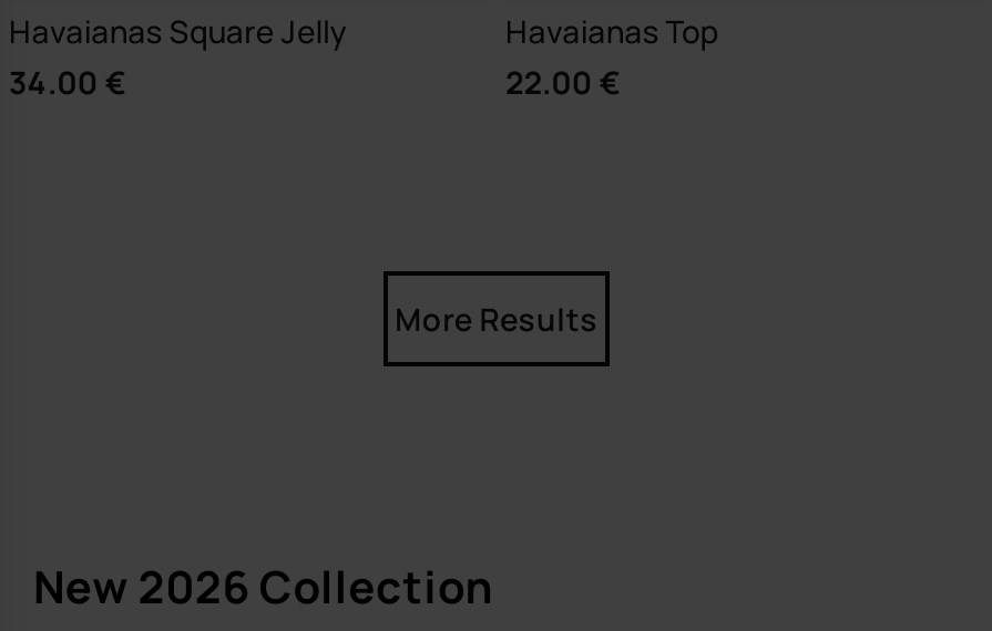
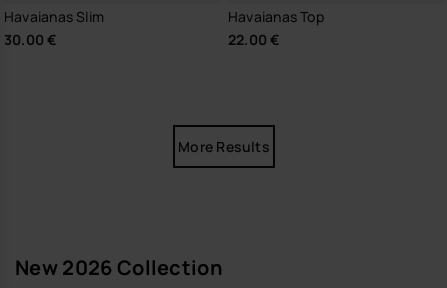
[9,11,348,104] Havaianas Square Jelly | 34.00 € -> [4,7,104,49] Havaianas Slim | 30.00 €

